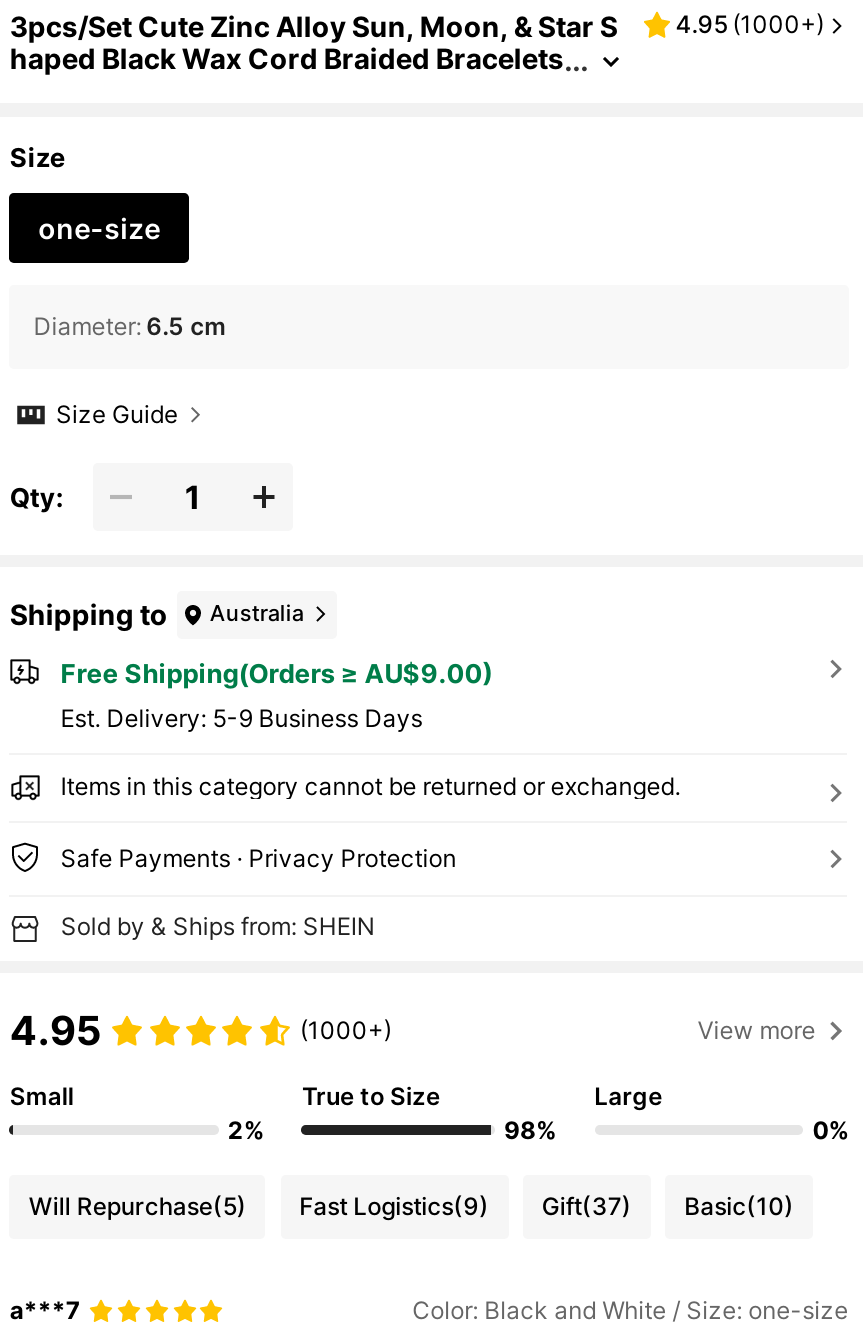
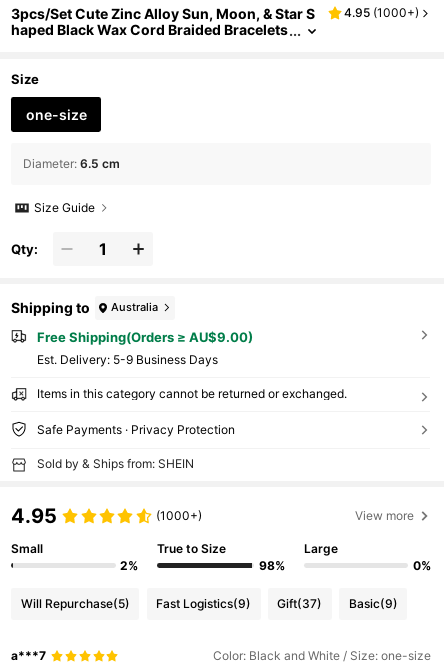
[29,1190,794,1220] Will Repurchase(5) Fast Logistics(9) Gift(37) Basic(10) -> [21,596,398,611] Will Repurchase(5) Fast Logistics(9) Gift(37) Basic(9)

